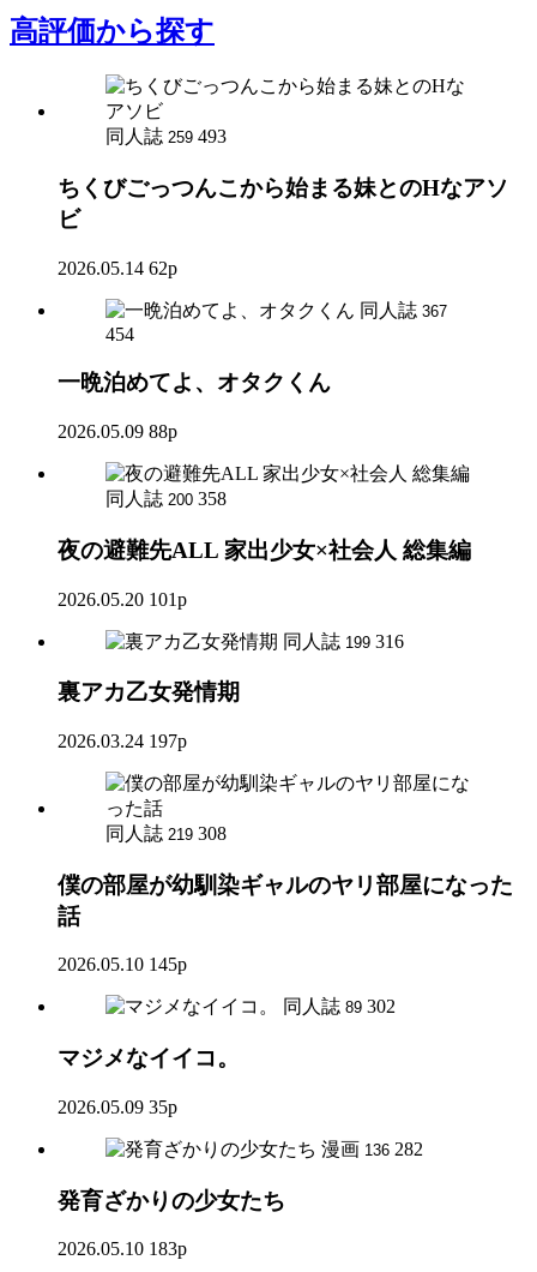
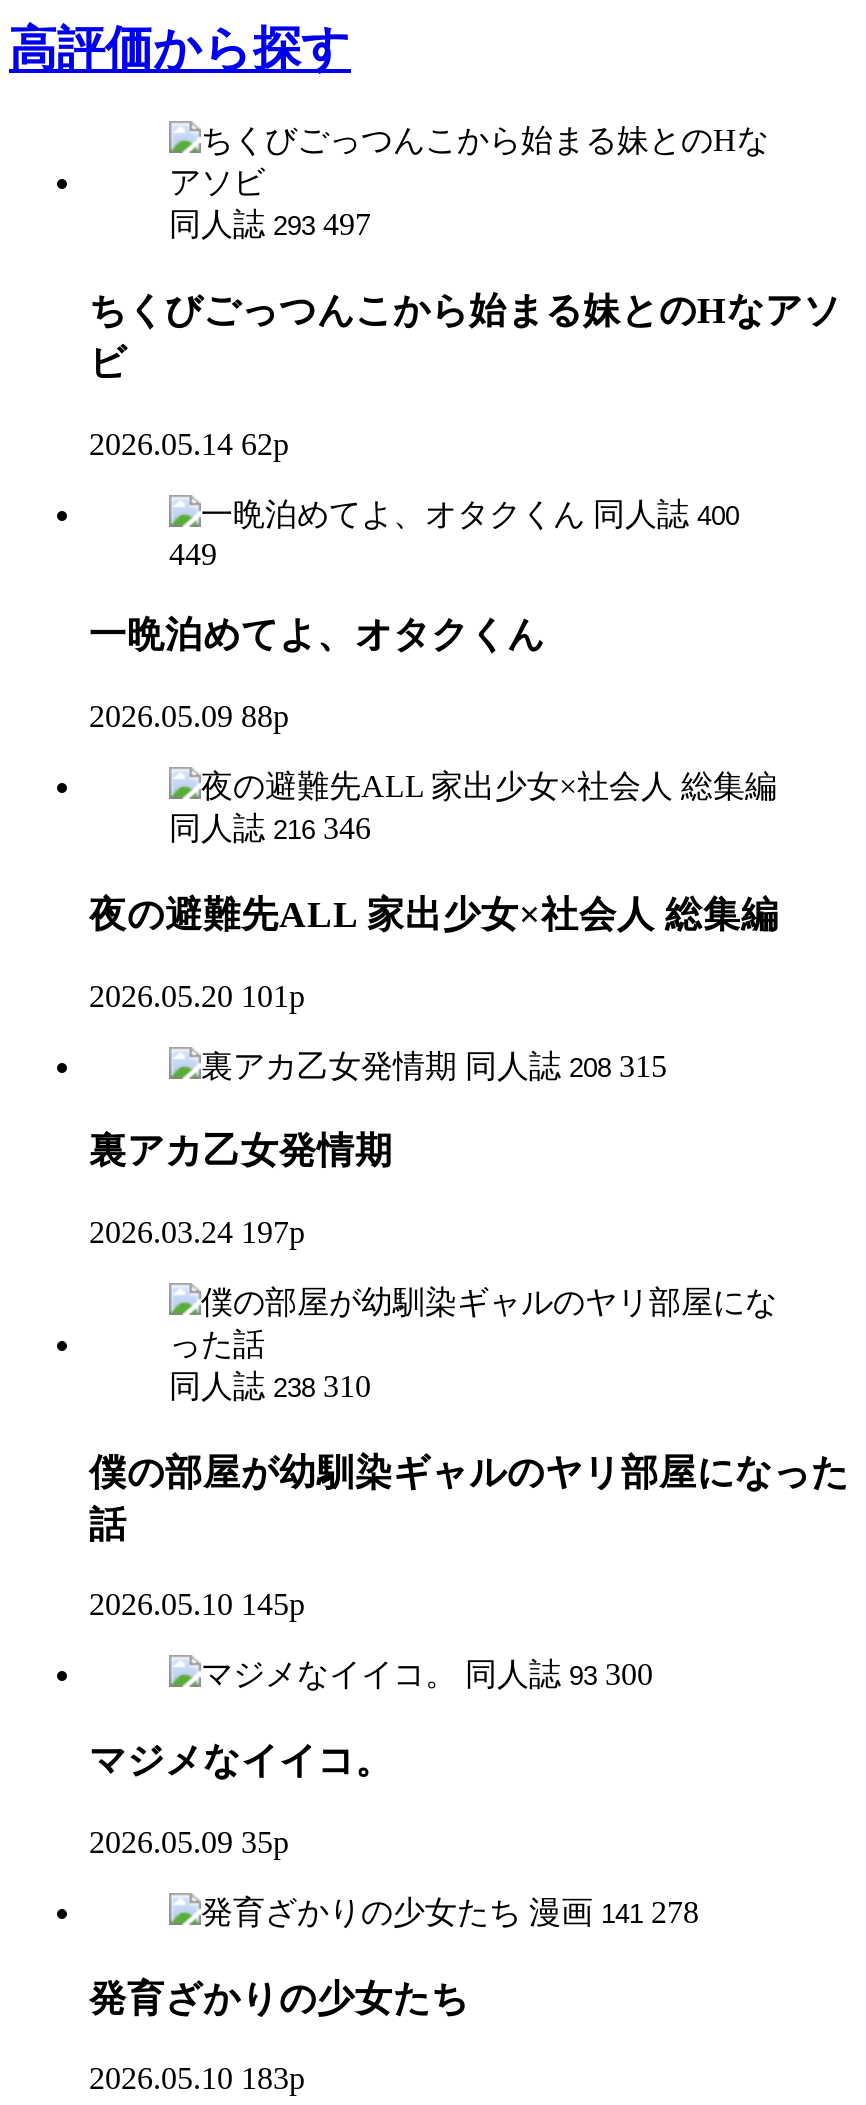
[105,126,227,147] 同人誌 259 493 -> [169,207,371,241] 同人誌 293 497
[360,300,447,320] 同人誌 367 -> [593,496,739,530] 同人誌 400
[105,324,134,344] 454 -> [169,536,217,570] 449
[105,489,227,509] 同人誌 200 358 -> [169,811,371,845] 同人誌 216 346
[283,631,404,651] 同人誌 199 316 -> [465,1048,667,1082] 同人誌 208 315
[105,823,227,843] 同人誌 219 308 -> [169,1369,371,1403] 同人誌 238 310
[283,996,396,1017] 同人誌 89 302 -> [465,1658,653,1692] 同人誌 93 300
[321,1139,423,1159] 漫画 136 282 -> [529,1895,699,1929] 漫画 141 278

